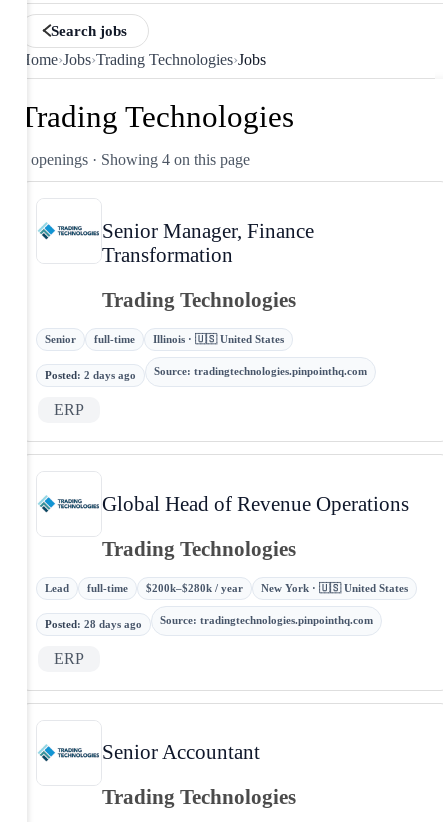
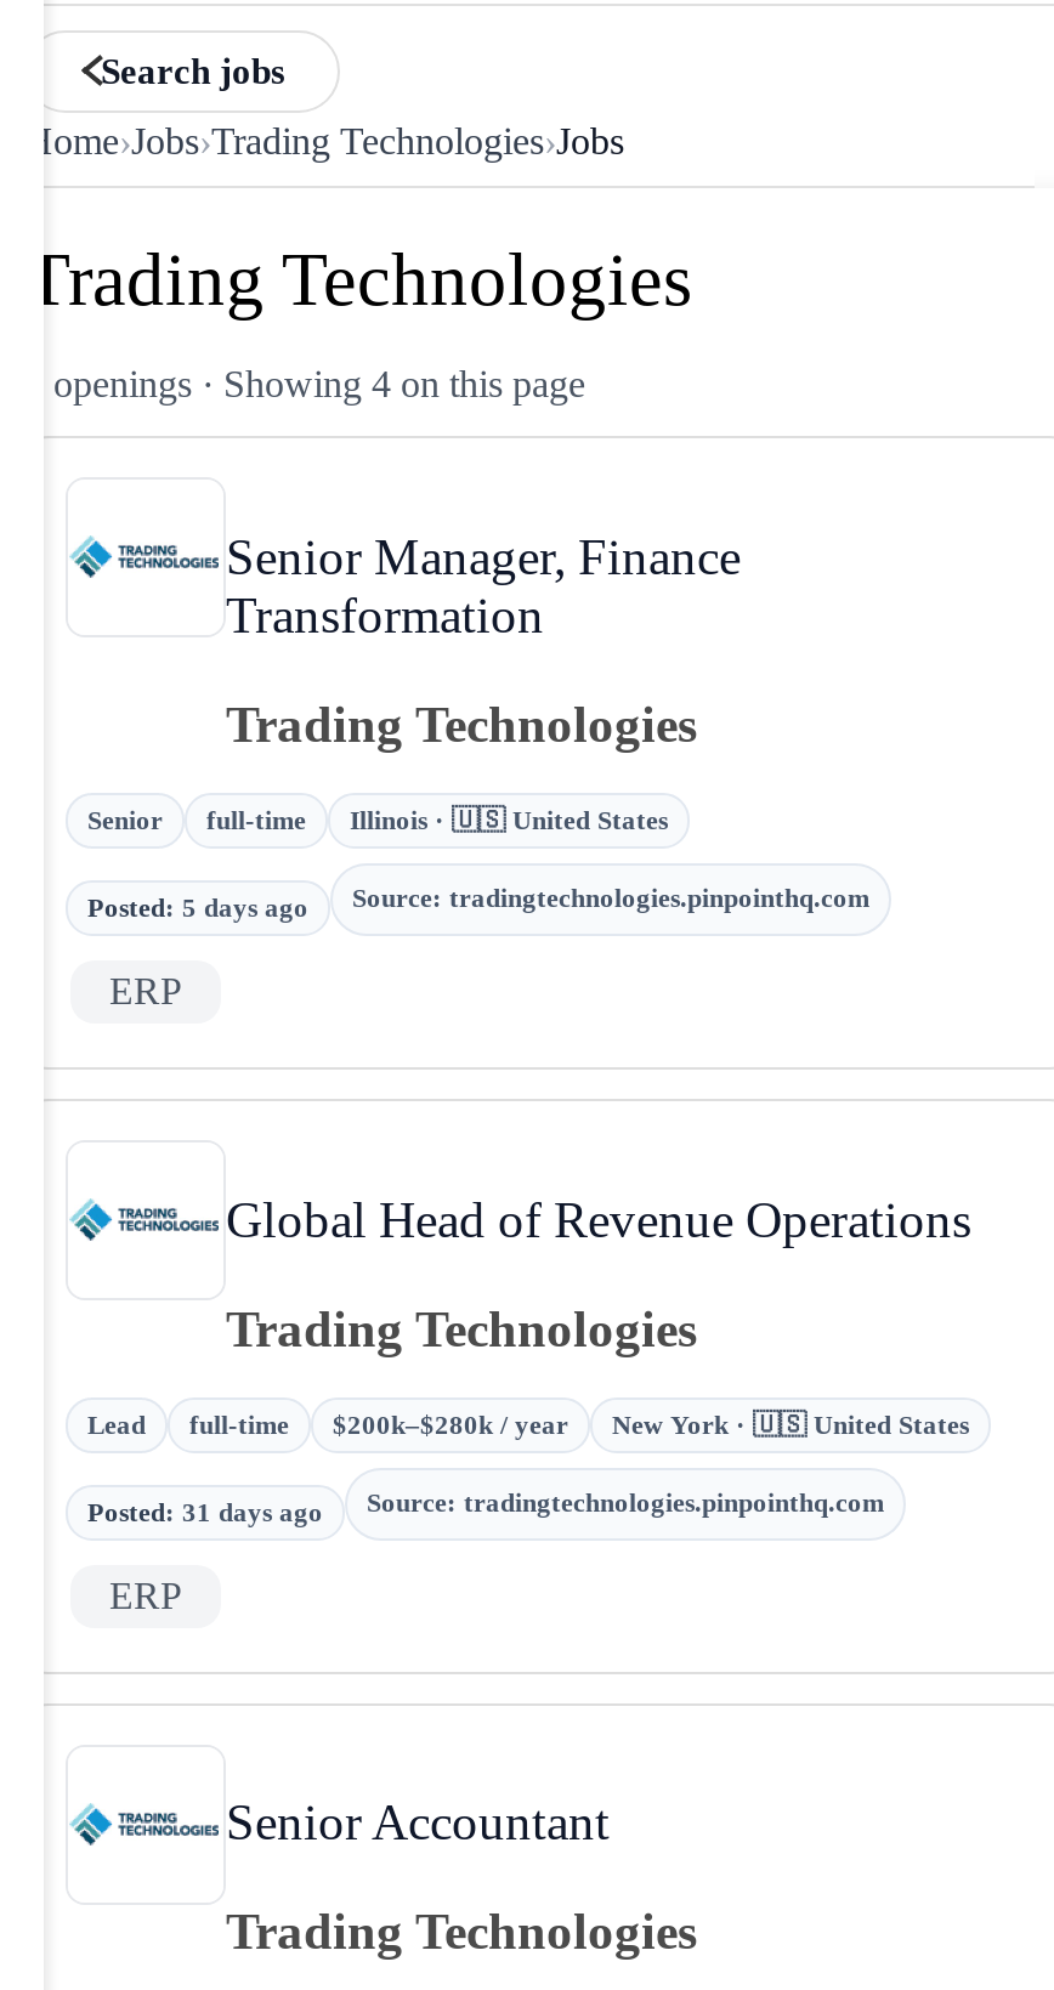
[45,369,136,381] Posted: 2 days ago -> [87,892,308,922] Posted: 5 days ago
[45,618,142,630] Posted: 28 days ago -> [87,1496,323,1525] Posted: 31 days ago

